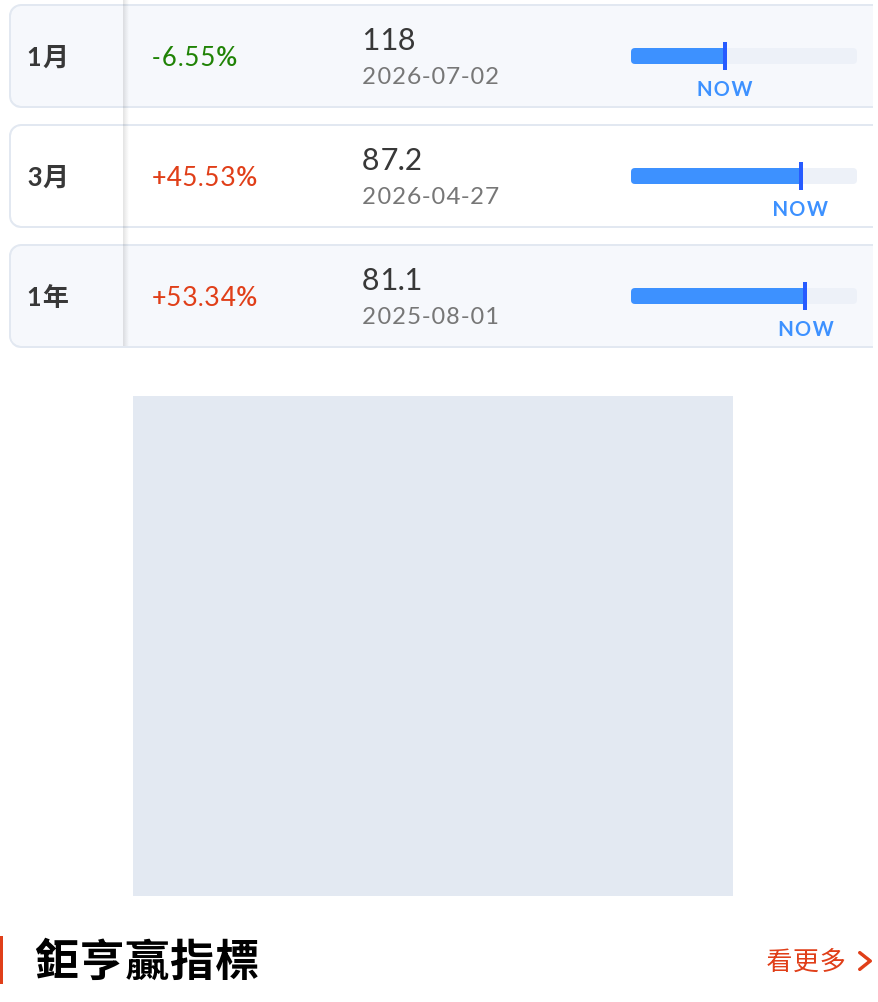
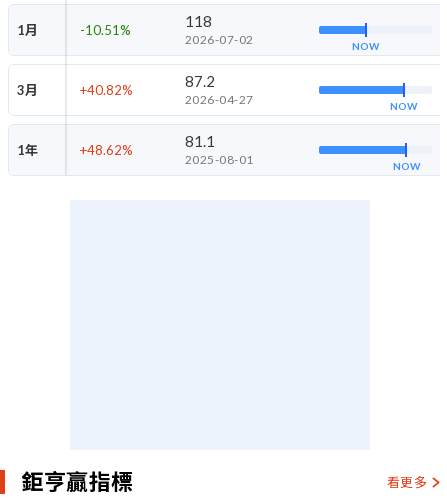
[152,39,238,71] -6.55% -> [80,21,131,37] -10.51%
[152,159,258,191] +45.53% -> [80,81,133,97] +40.82%
[152,279,258,311] +53.34% -> [80,141,133,157] +48.62%

